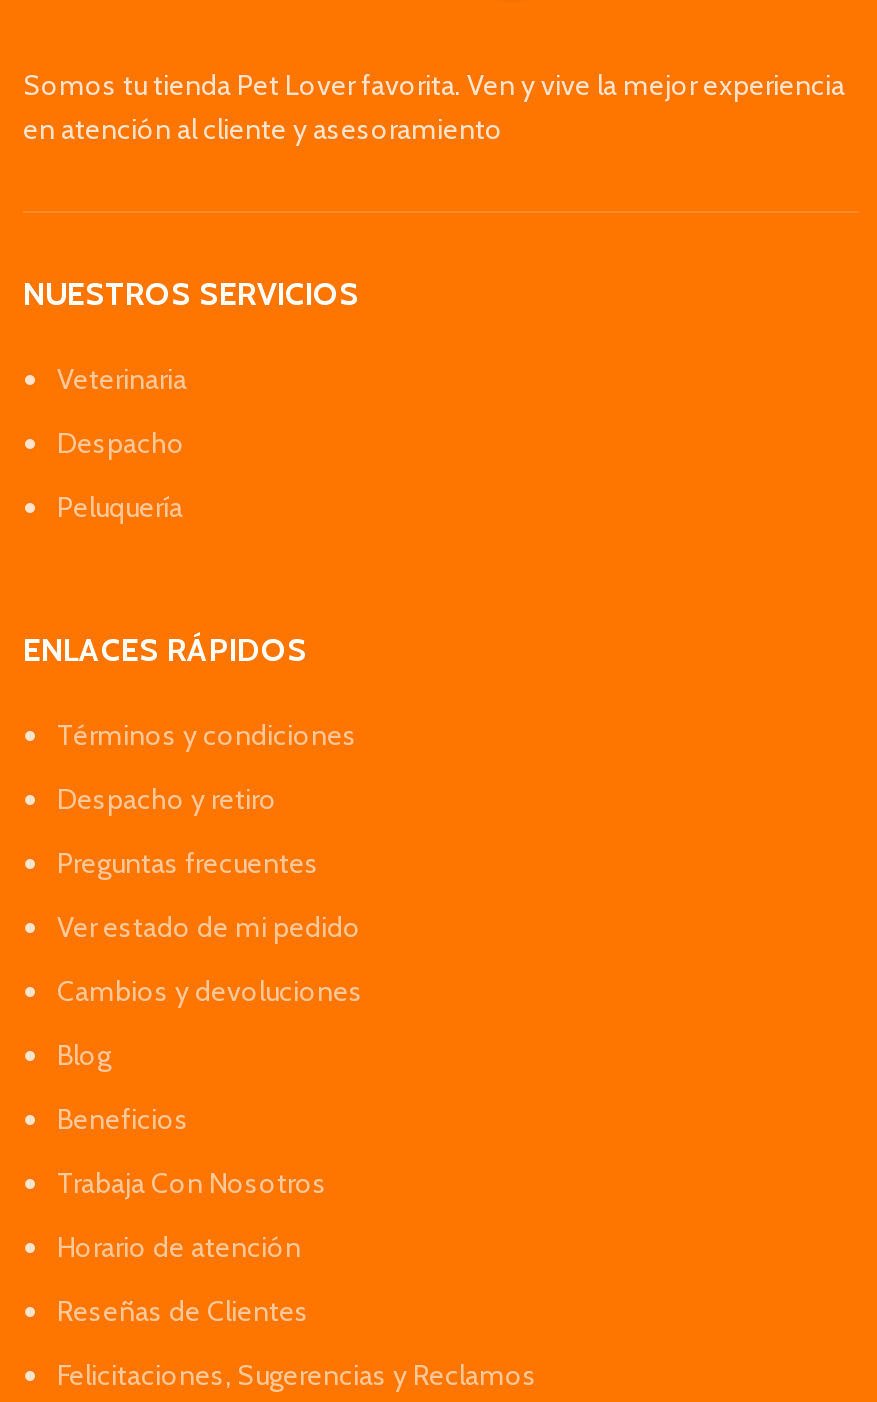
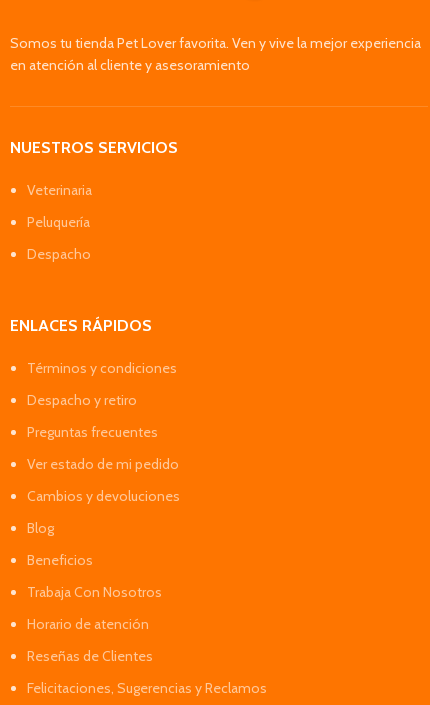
moved [57,425,185,461] -> [27,245,91,263]: Despacho
moved [57,489,183,525] -> [27,213,90,231]: Peluquería

